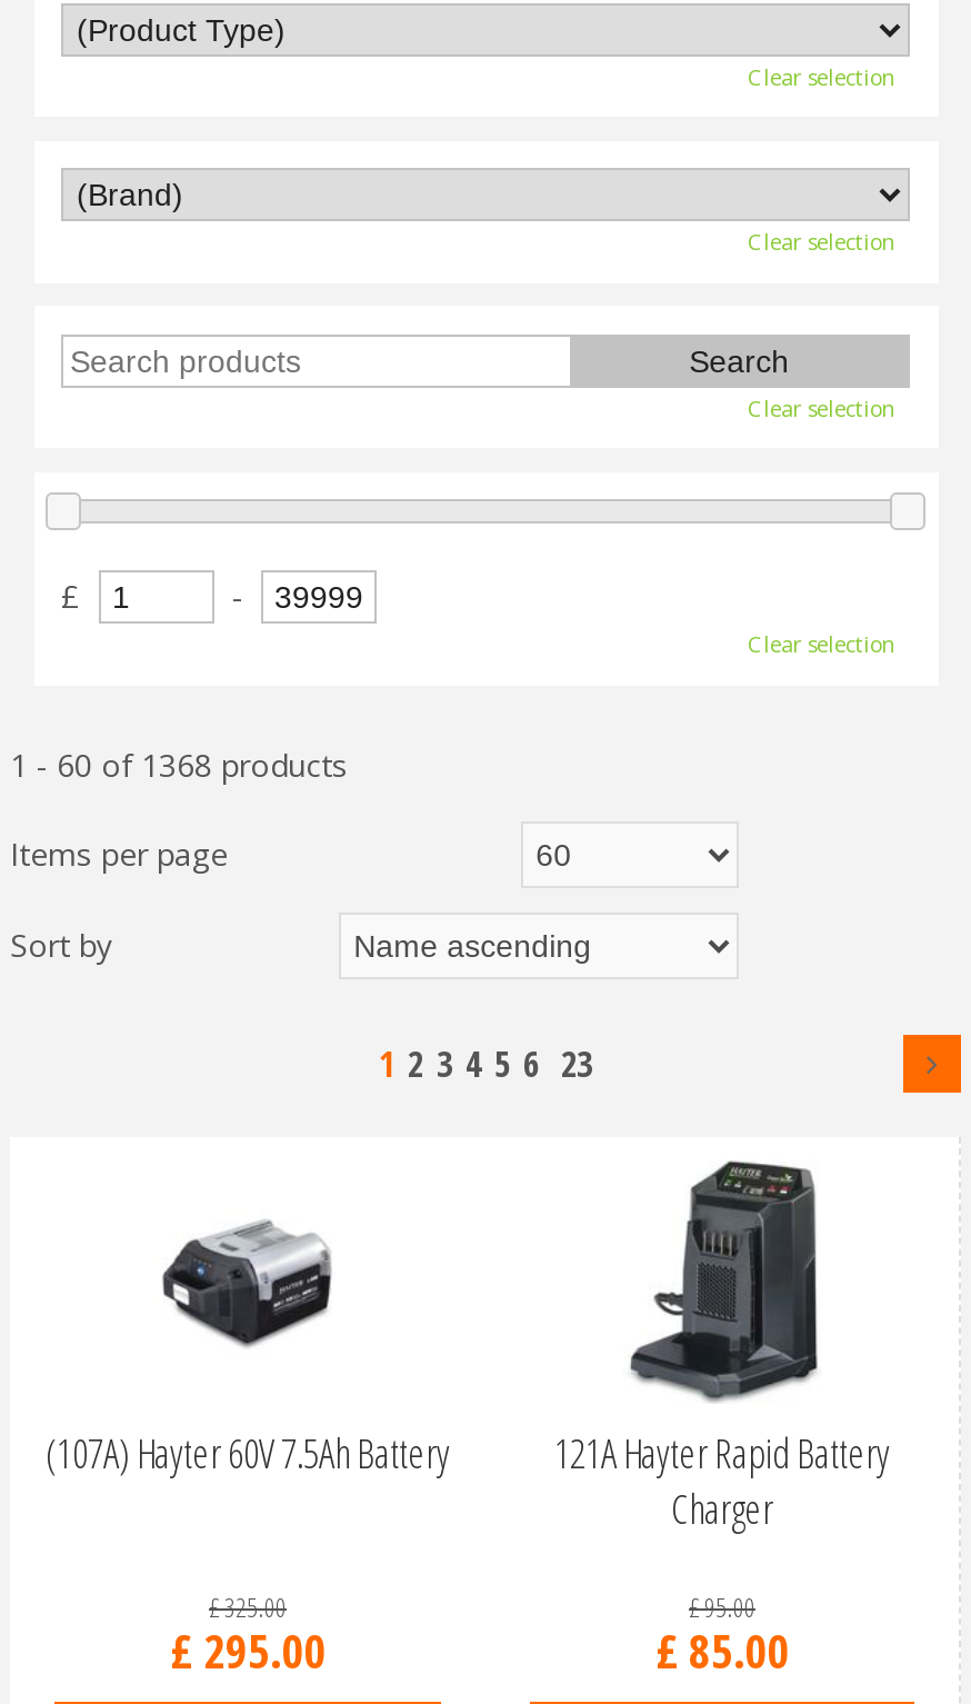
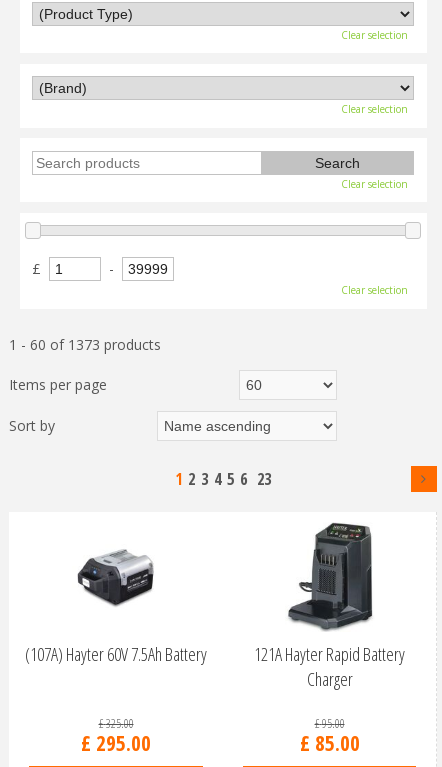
[10,743,348,785] 1 - 60 of 1368 products -> [9,335,161,354] 1 - 60 of 1373 products

